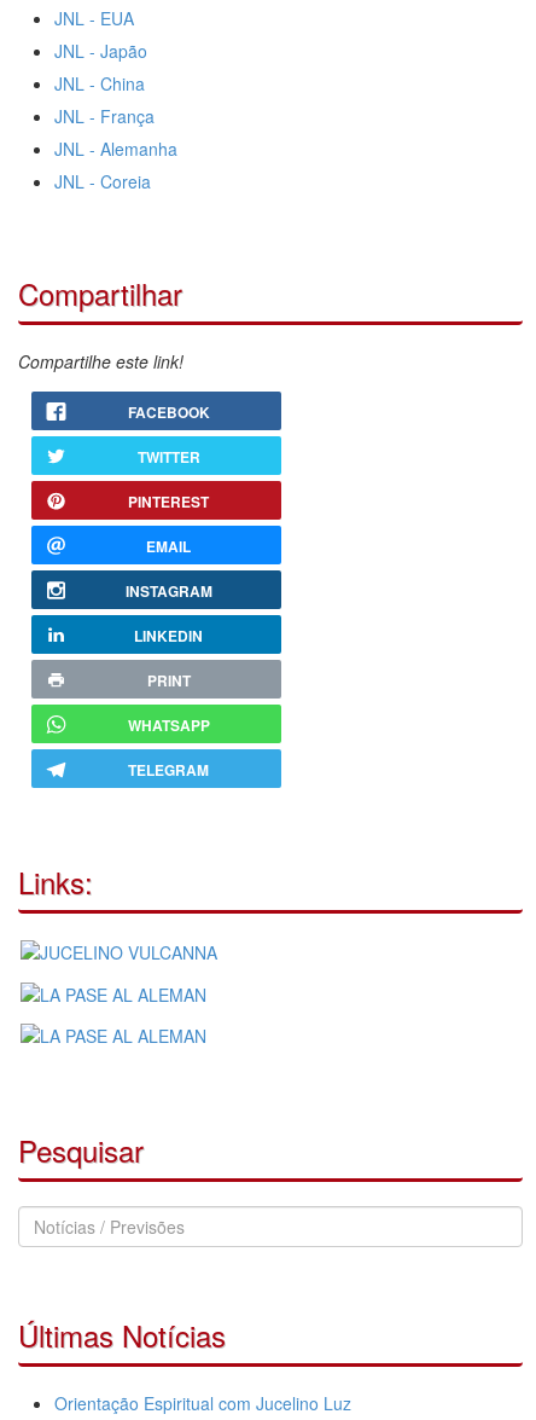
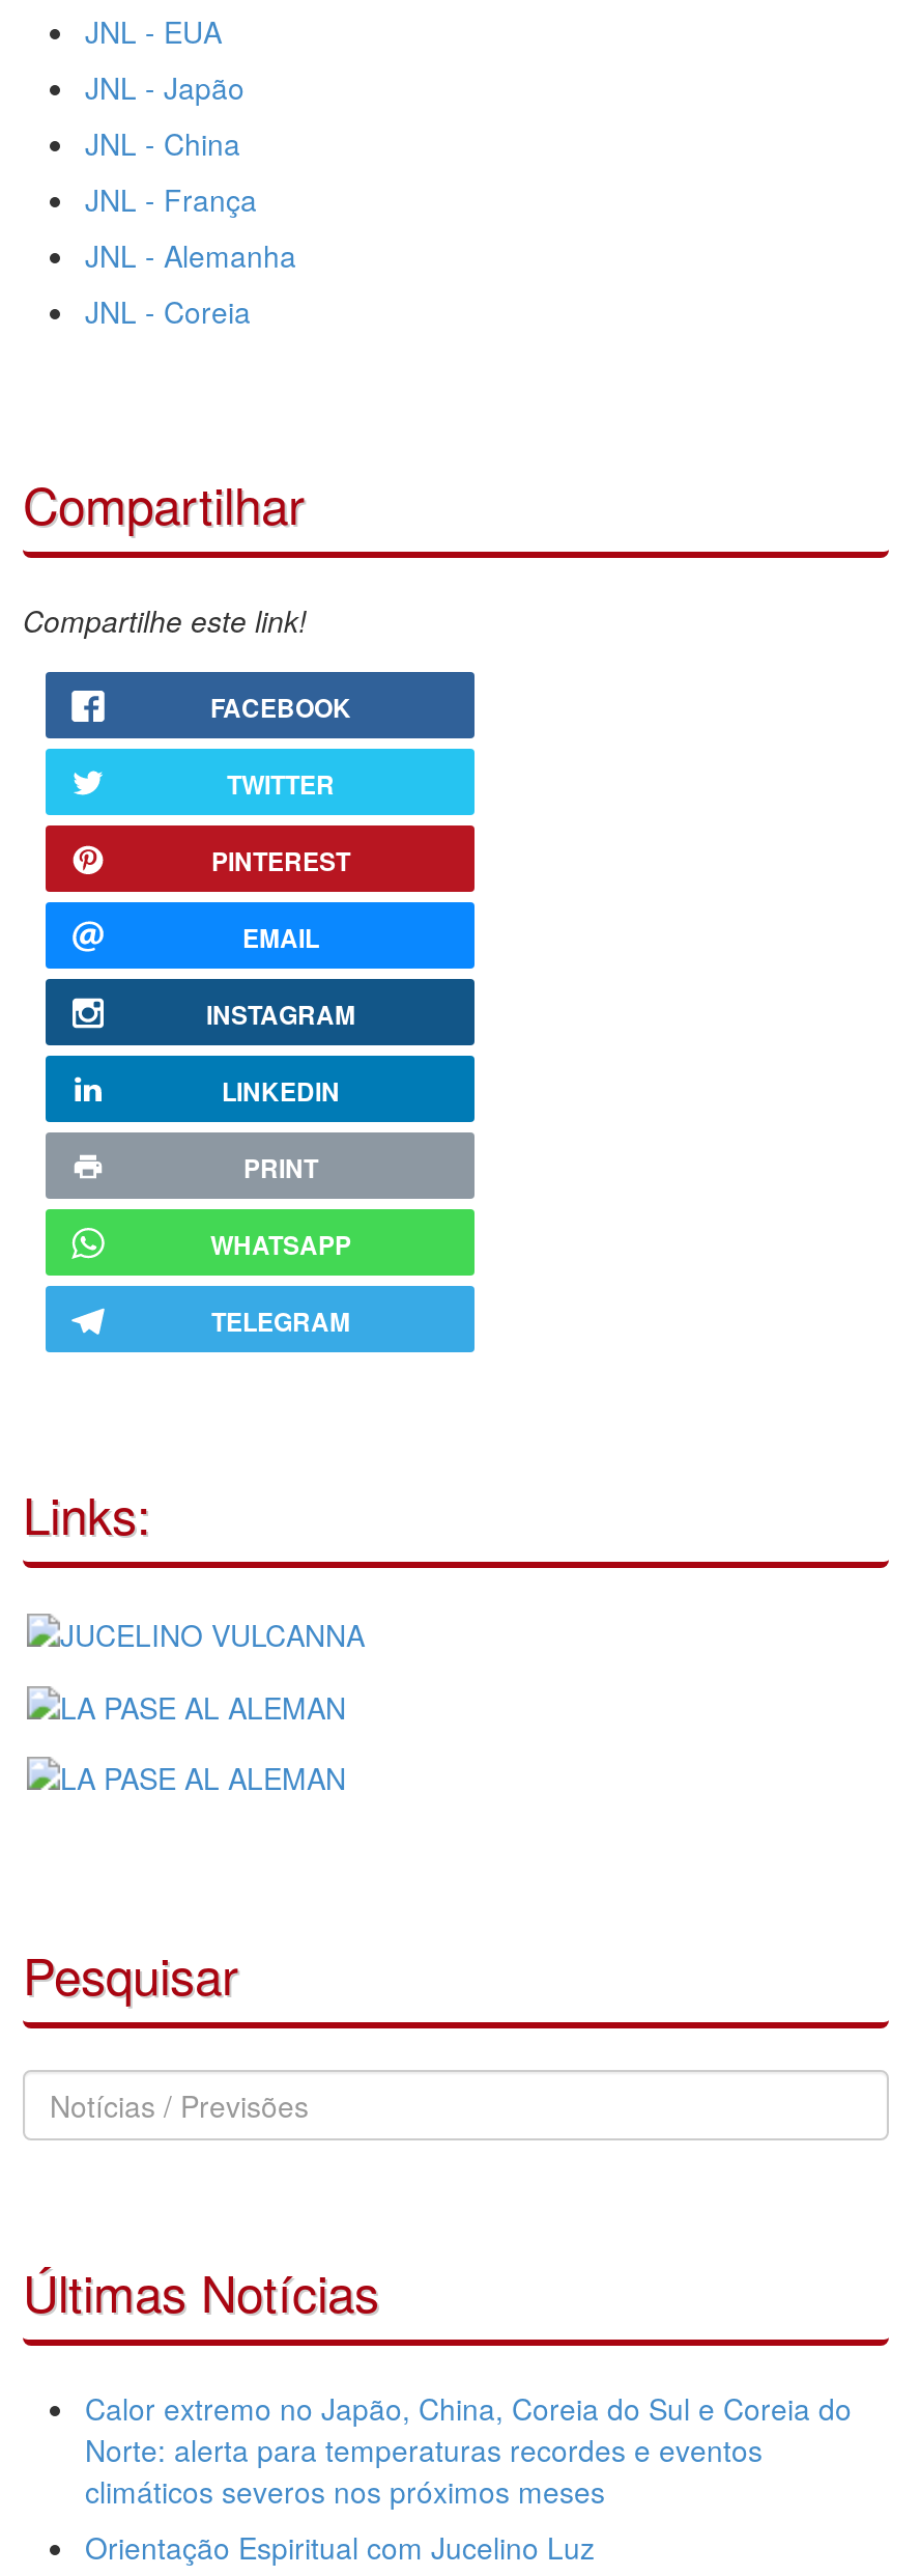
none -> [85,2387,852,2511] Calor extremo no Japão, China, Coreia do Sul e Coreia do | Norte: alerta para temperaturas recordes e eventos | climáticos severos nos próximos meses

